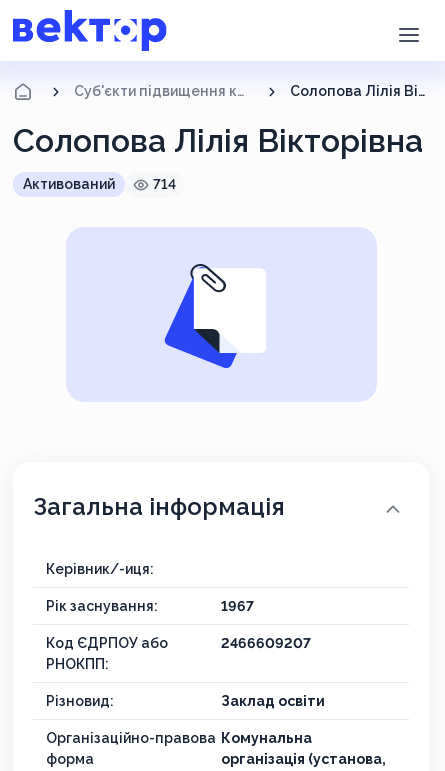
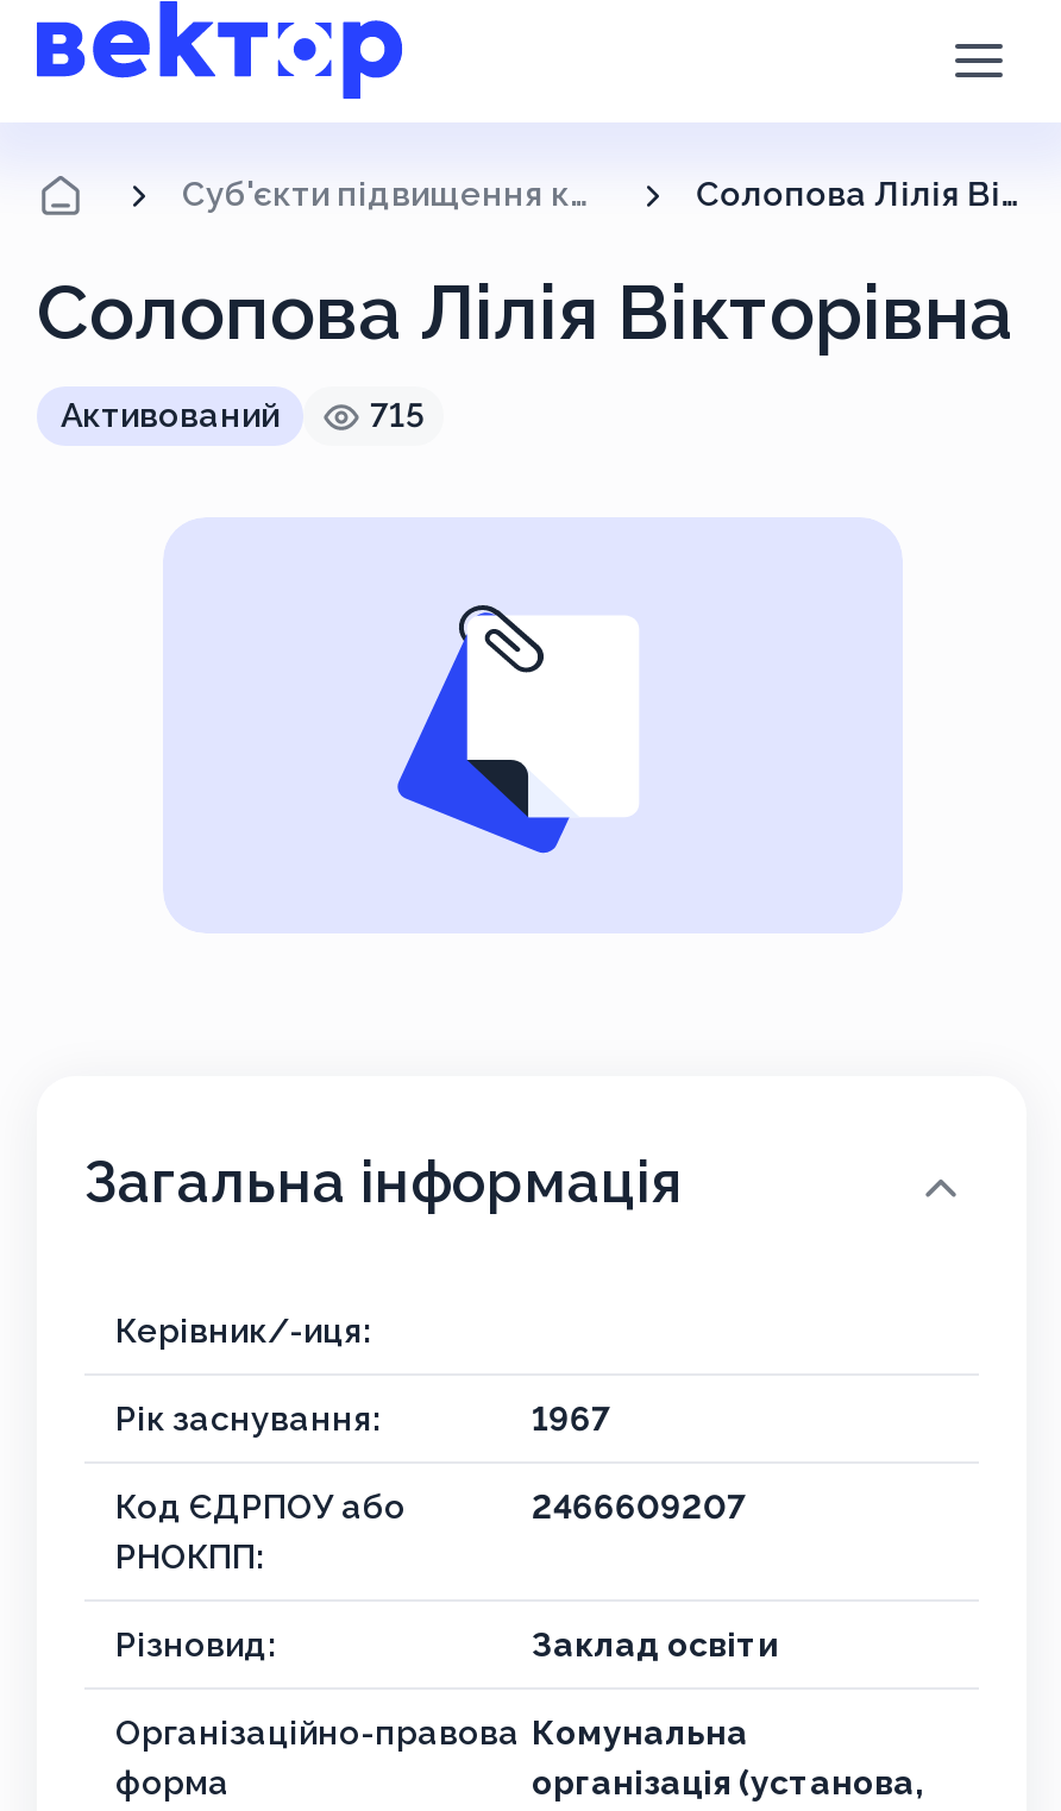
[153,176,176,192] 714 -> [370,397,425,435] 715

